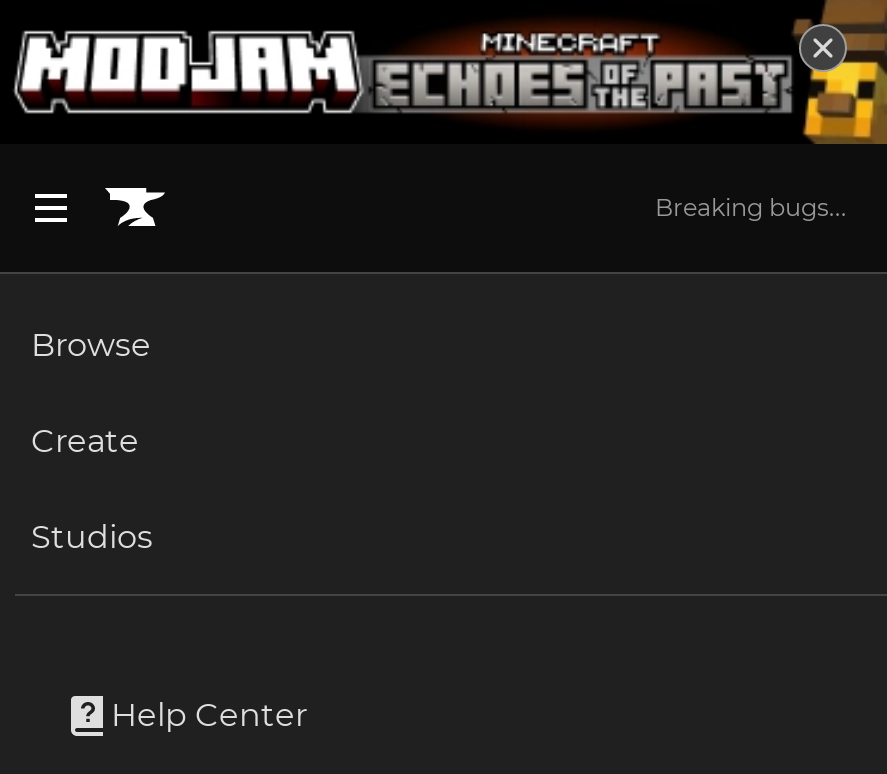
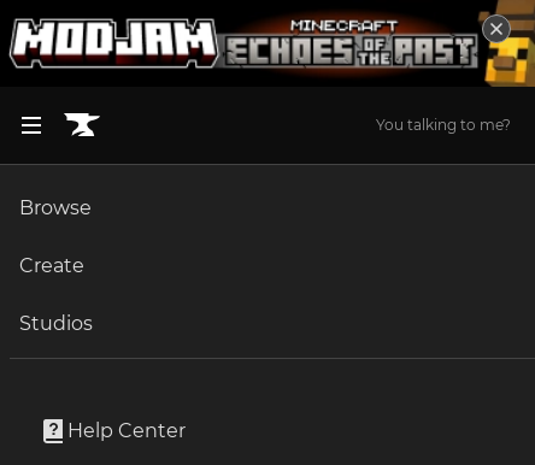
[655,191,847,221] Breaking bugs... -> [376,115,511,133] You talking to me?

